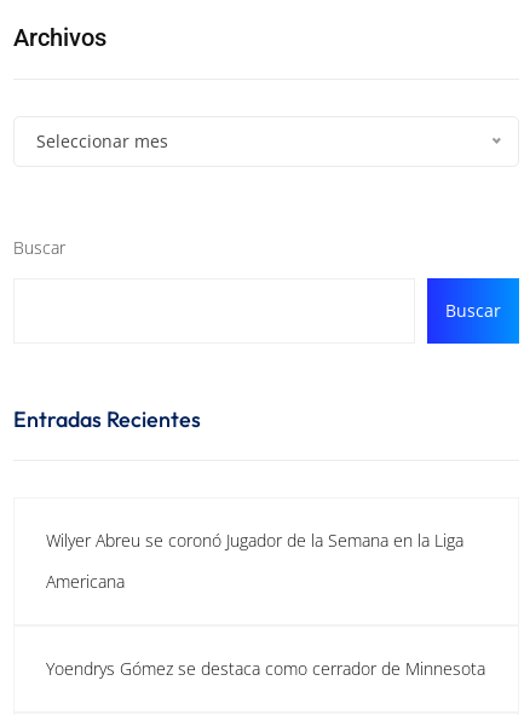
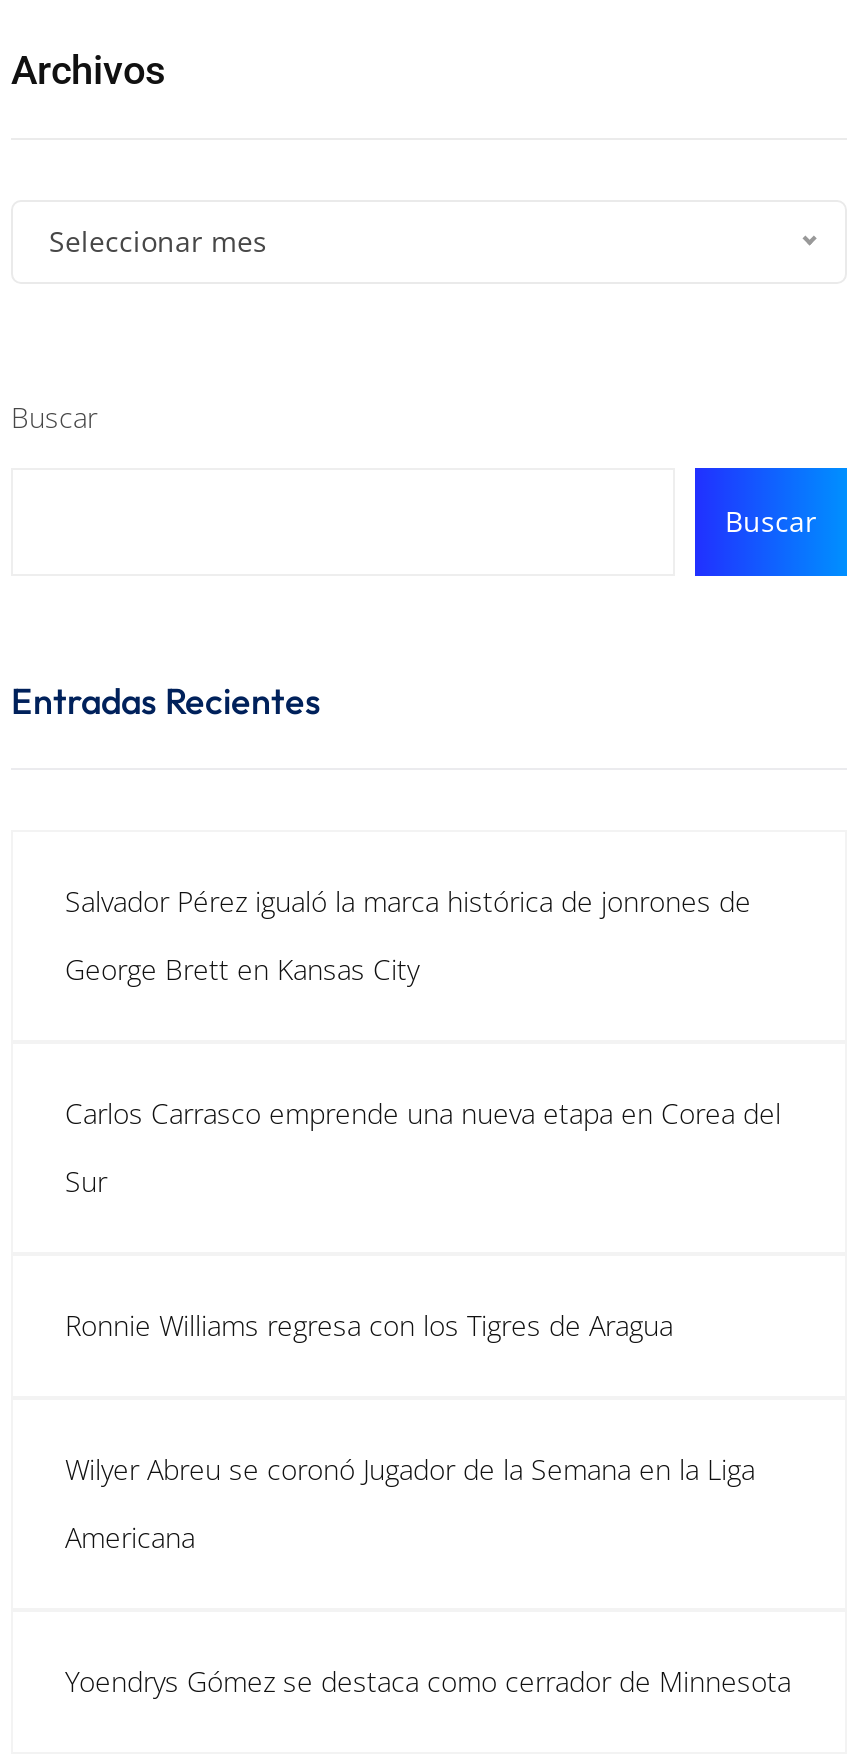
none -> [65,883,751,989] Salvador Pérez igualó la marca histórica de jonrones de | George Brett en Kansas City
none -> [65,1095,781,1201] Carlos Carrasco emprende una nueva etapa en Corea del | Sur
none -> [65,1307,673,1345] Ronnie Williams regresa con los Tigres de Aragua

